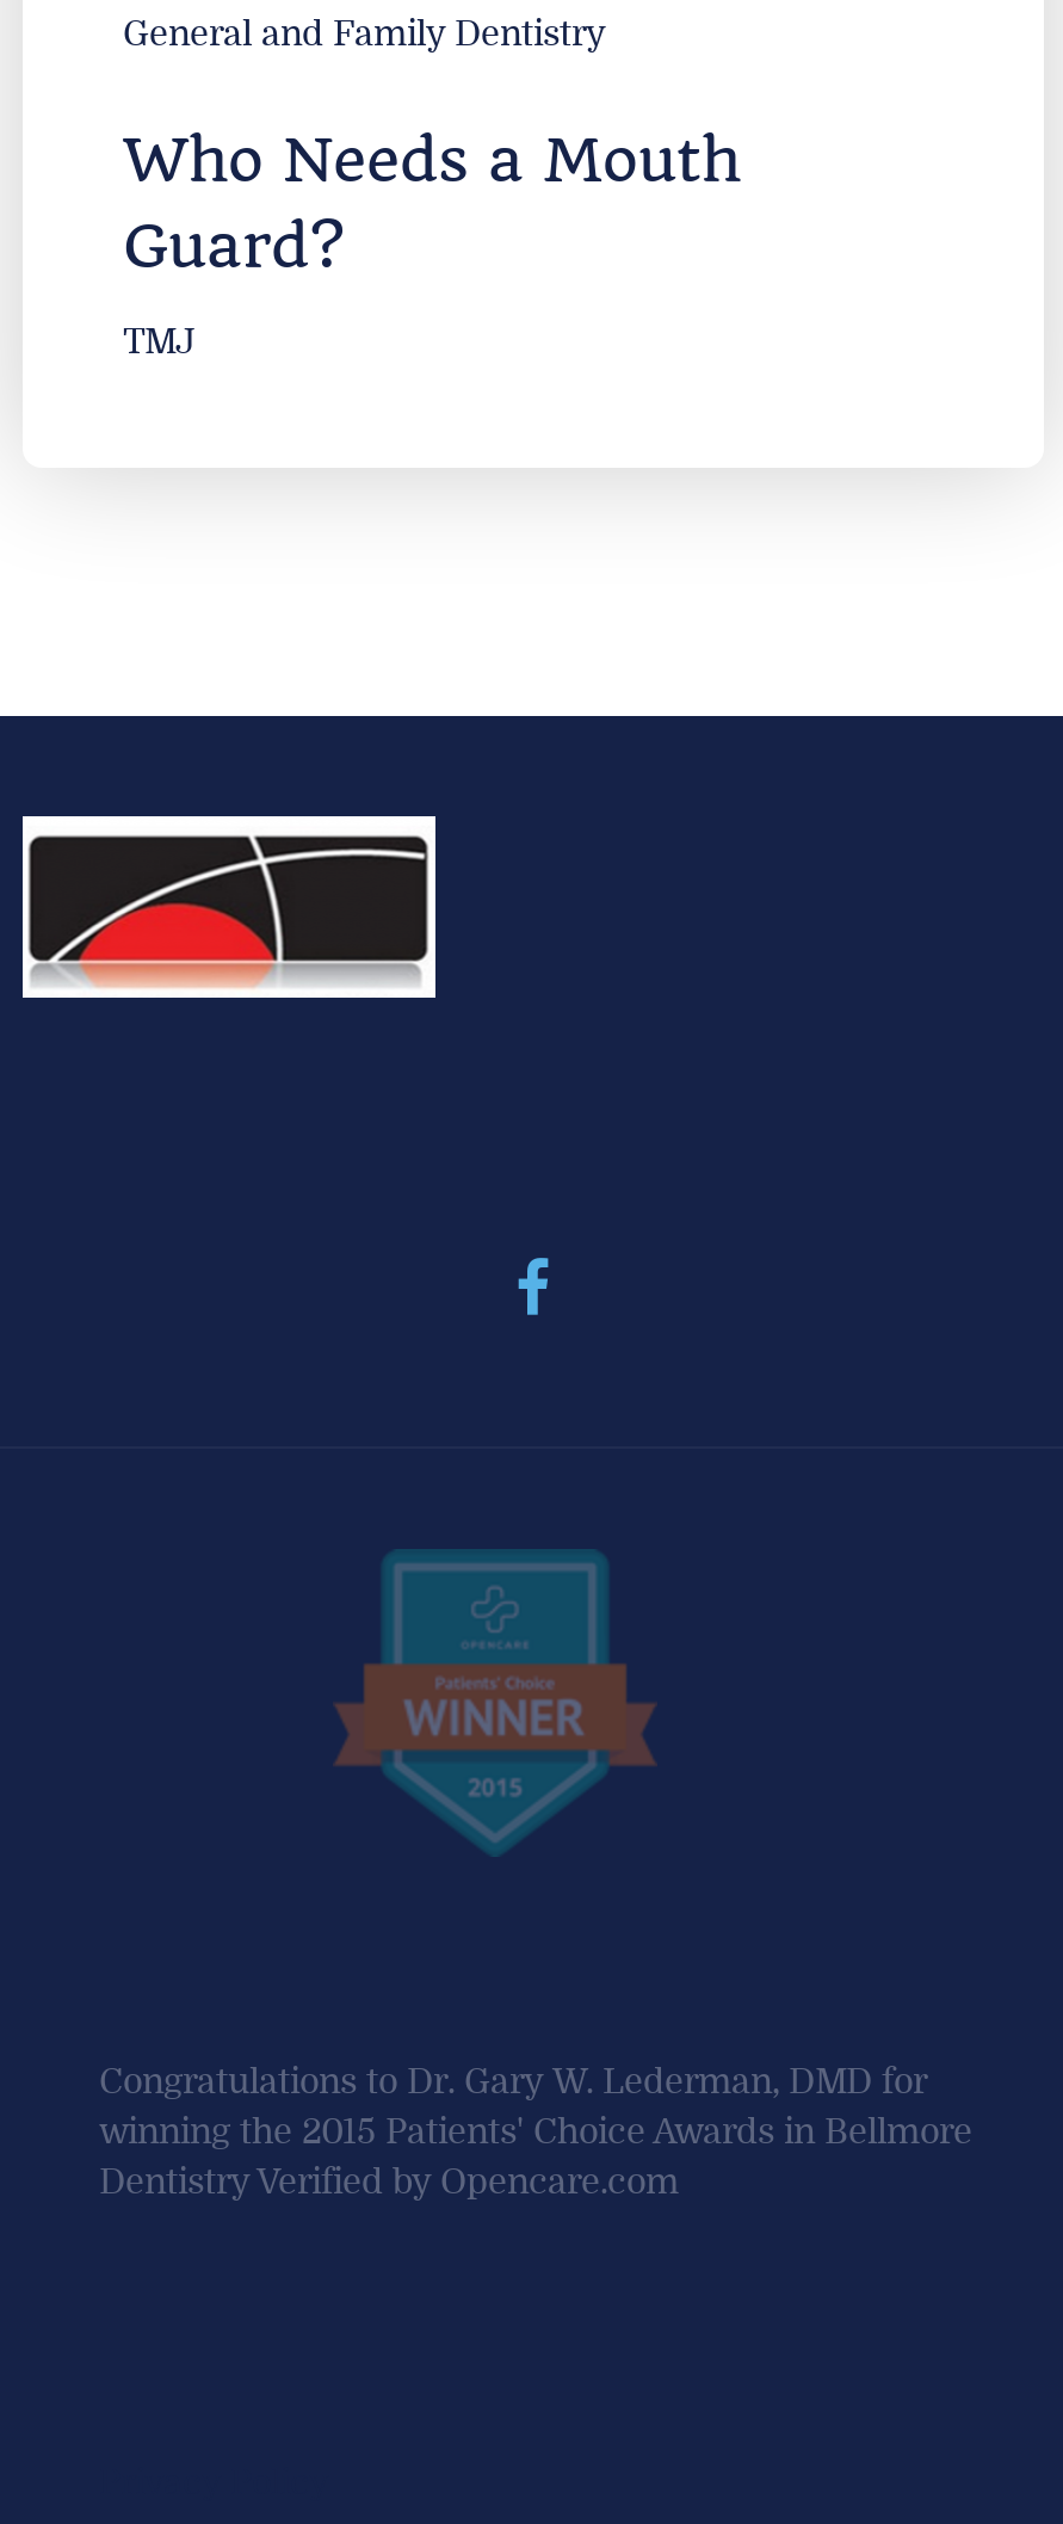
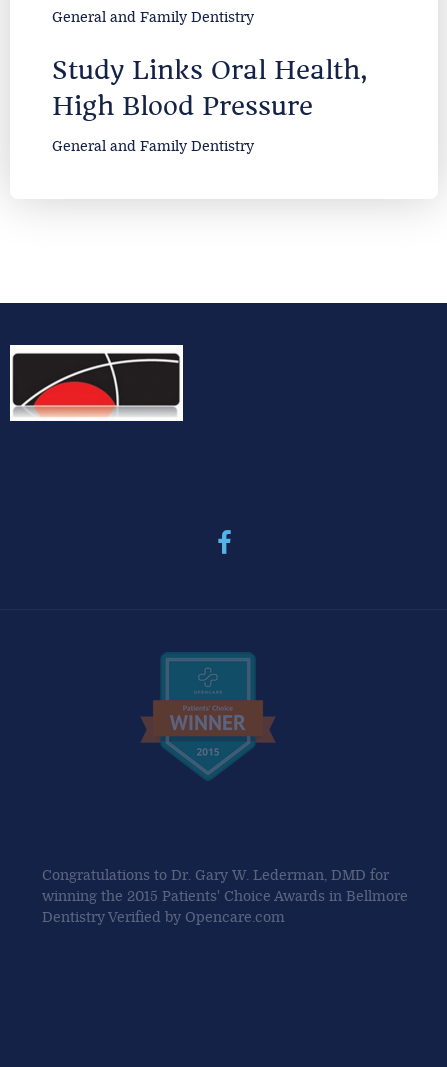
[123,123,741,281] Who Needs a Mouth | Guard? -> [52,55,368,121] Study Links Oral Health, | High Blood Pressure
[123,321,194,362] TMJ -> [52,138,254,155] General and Family Dentistry

